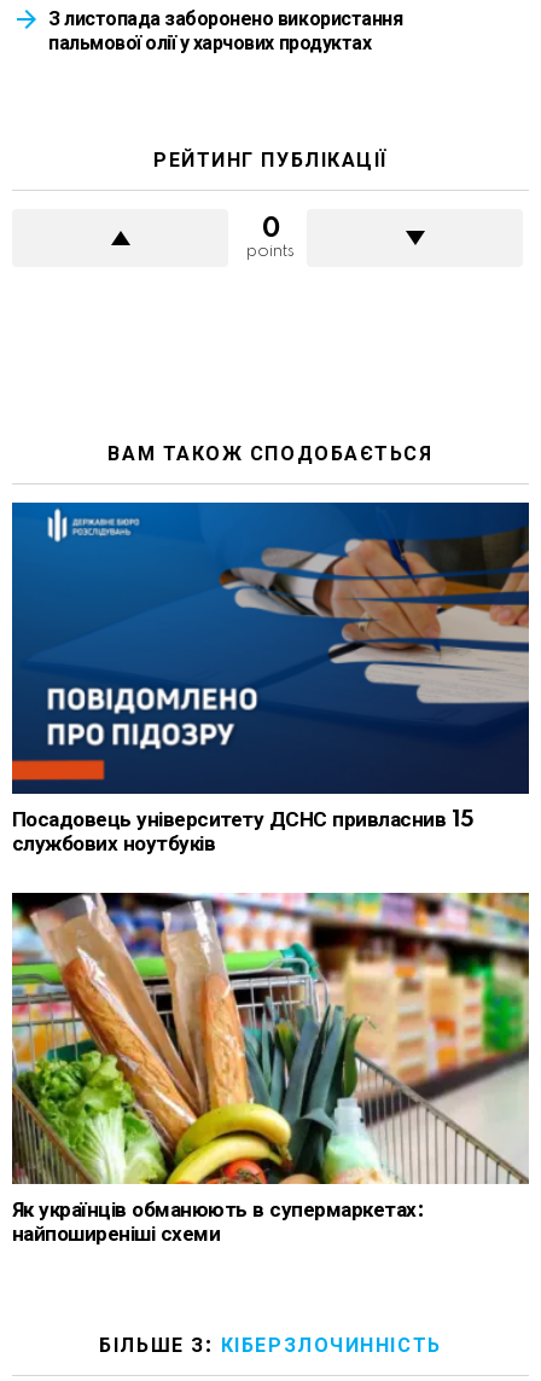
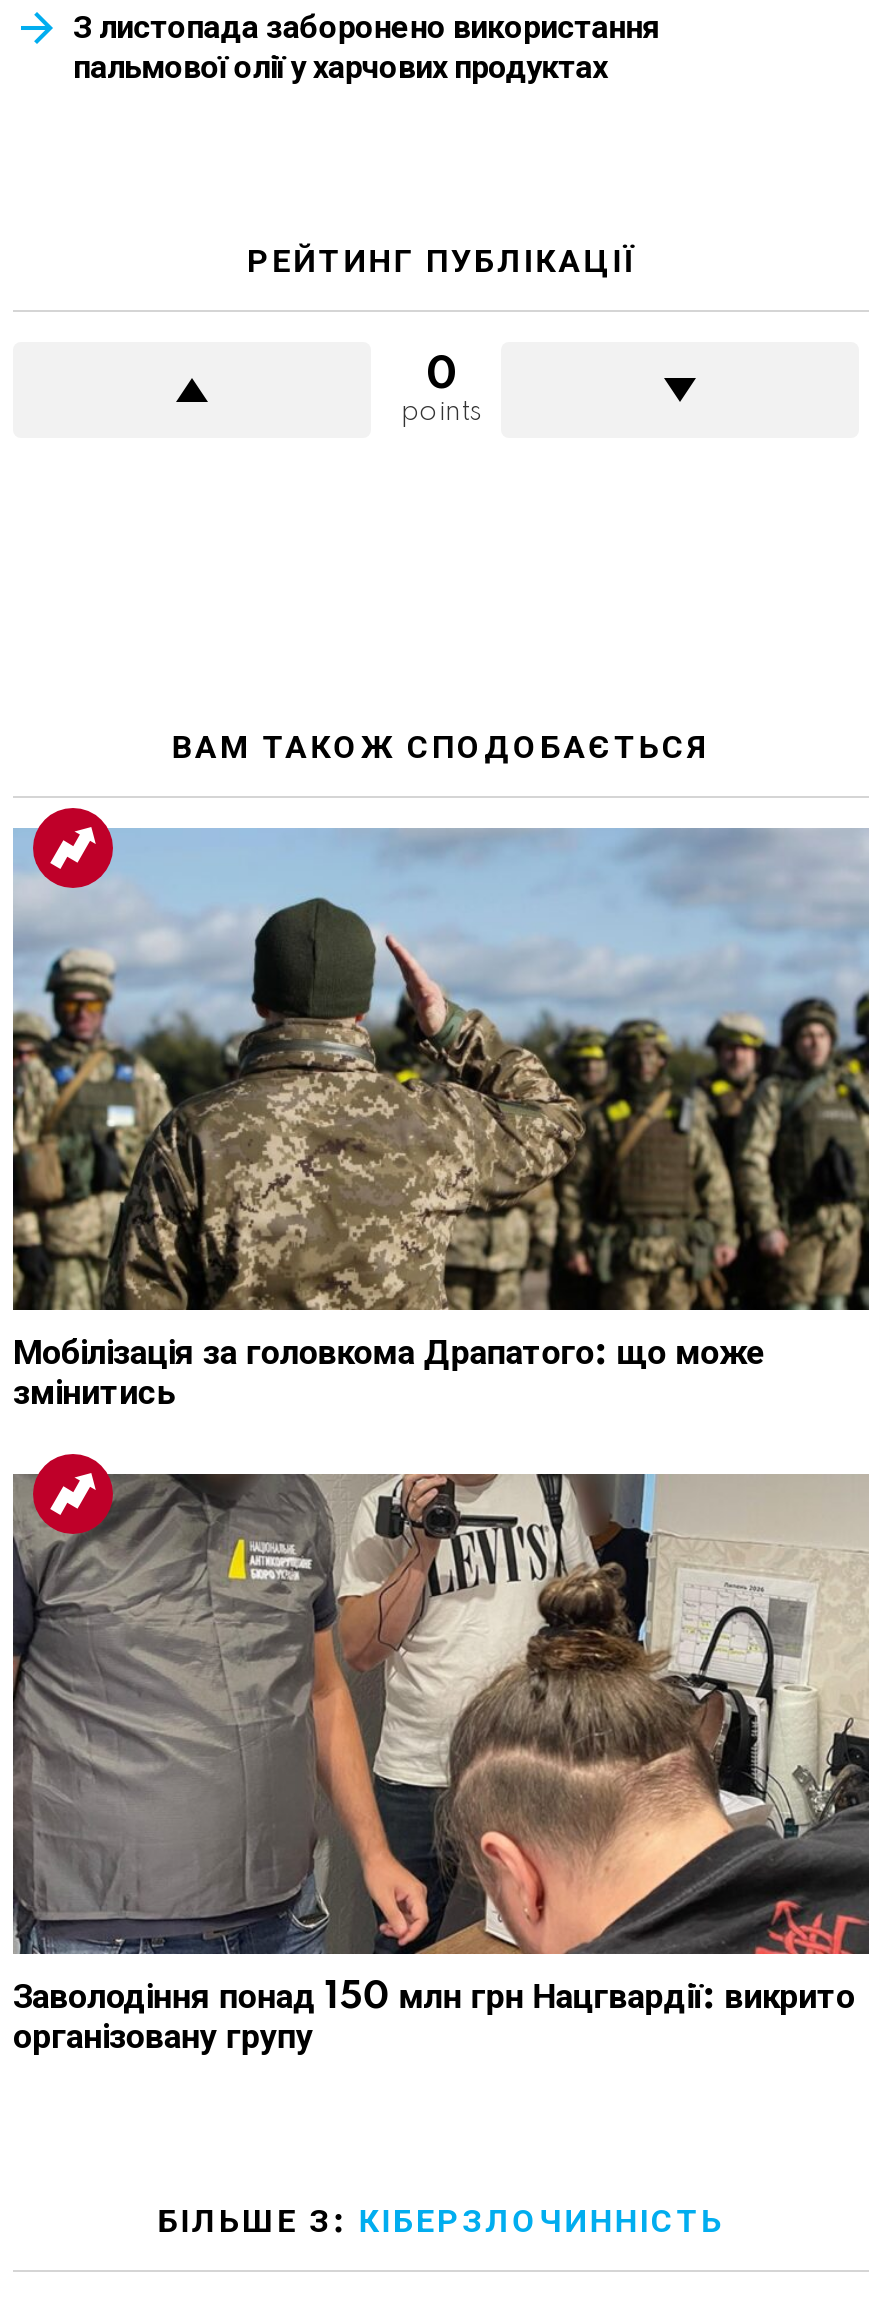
[11,491,530,855] [image] | Посадовець університету ДСНС привласнив 15 | службових ноутбуків -> [11,805,871,1411] [image] | Мобілізація за головкома Драпатого: що може | змінитись
[11,881,529,1245] [image] | Як українців обманюють в супермаркетах: | найпоширеніші схеми -> [11,1451,871,2056] [image] | Заволодіння понад 150 млн грн Нацгвардії: викрито | організовану групу

